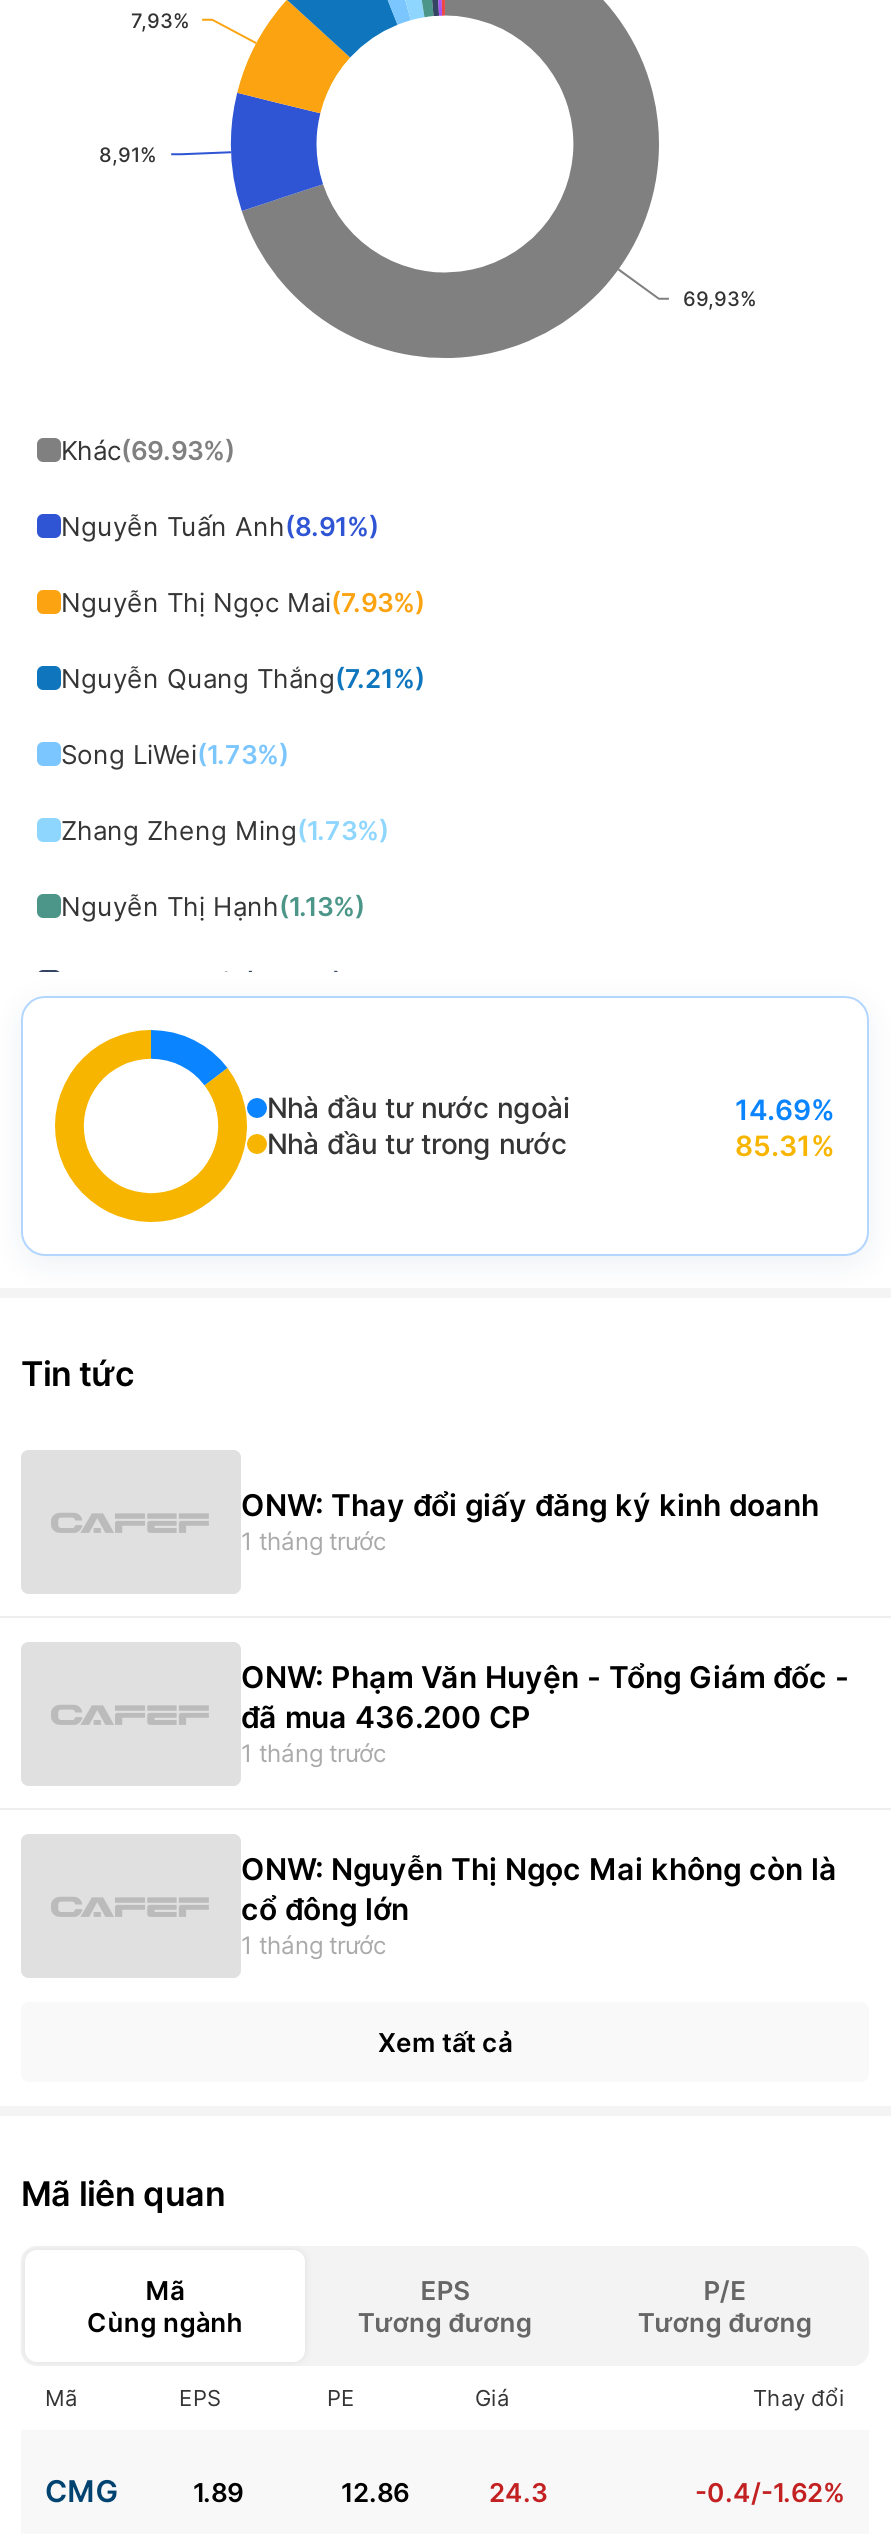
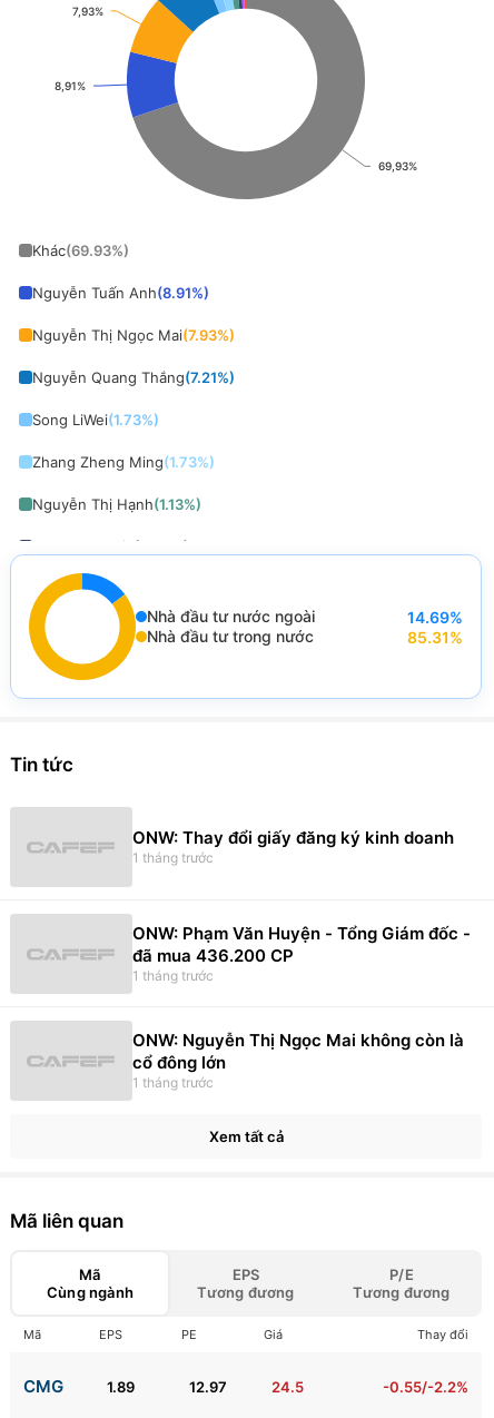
[341,2475,409,2507] 12.86 -> [189,1378,227,1395] 12.97
[489,2475,547,2507] 24.3 -> [271,1378,304,1395] 24.5
[695,2475,845,2507] -0.4/-1.62% -> [383,1378,468,1395] -0.55/-2.2%

